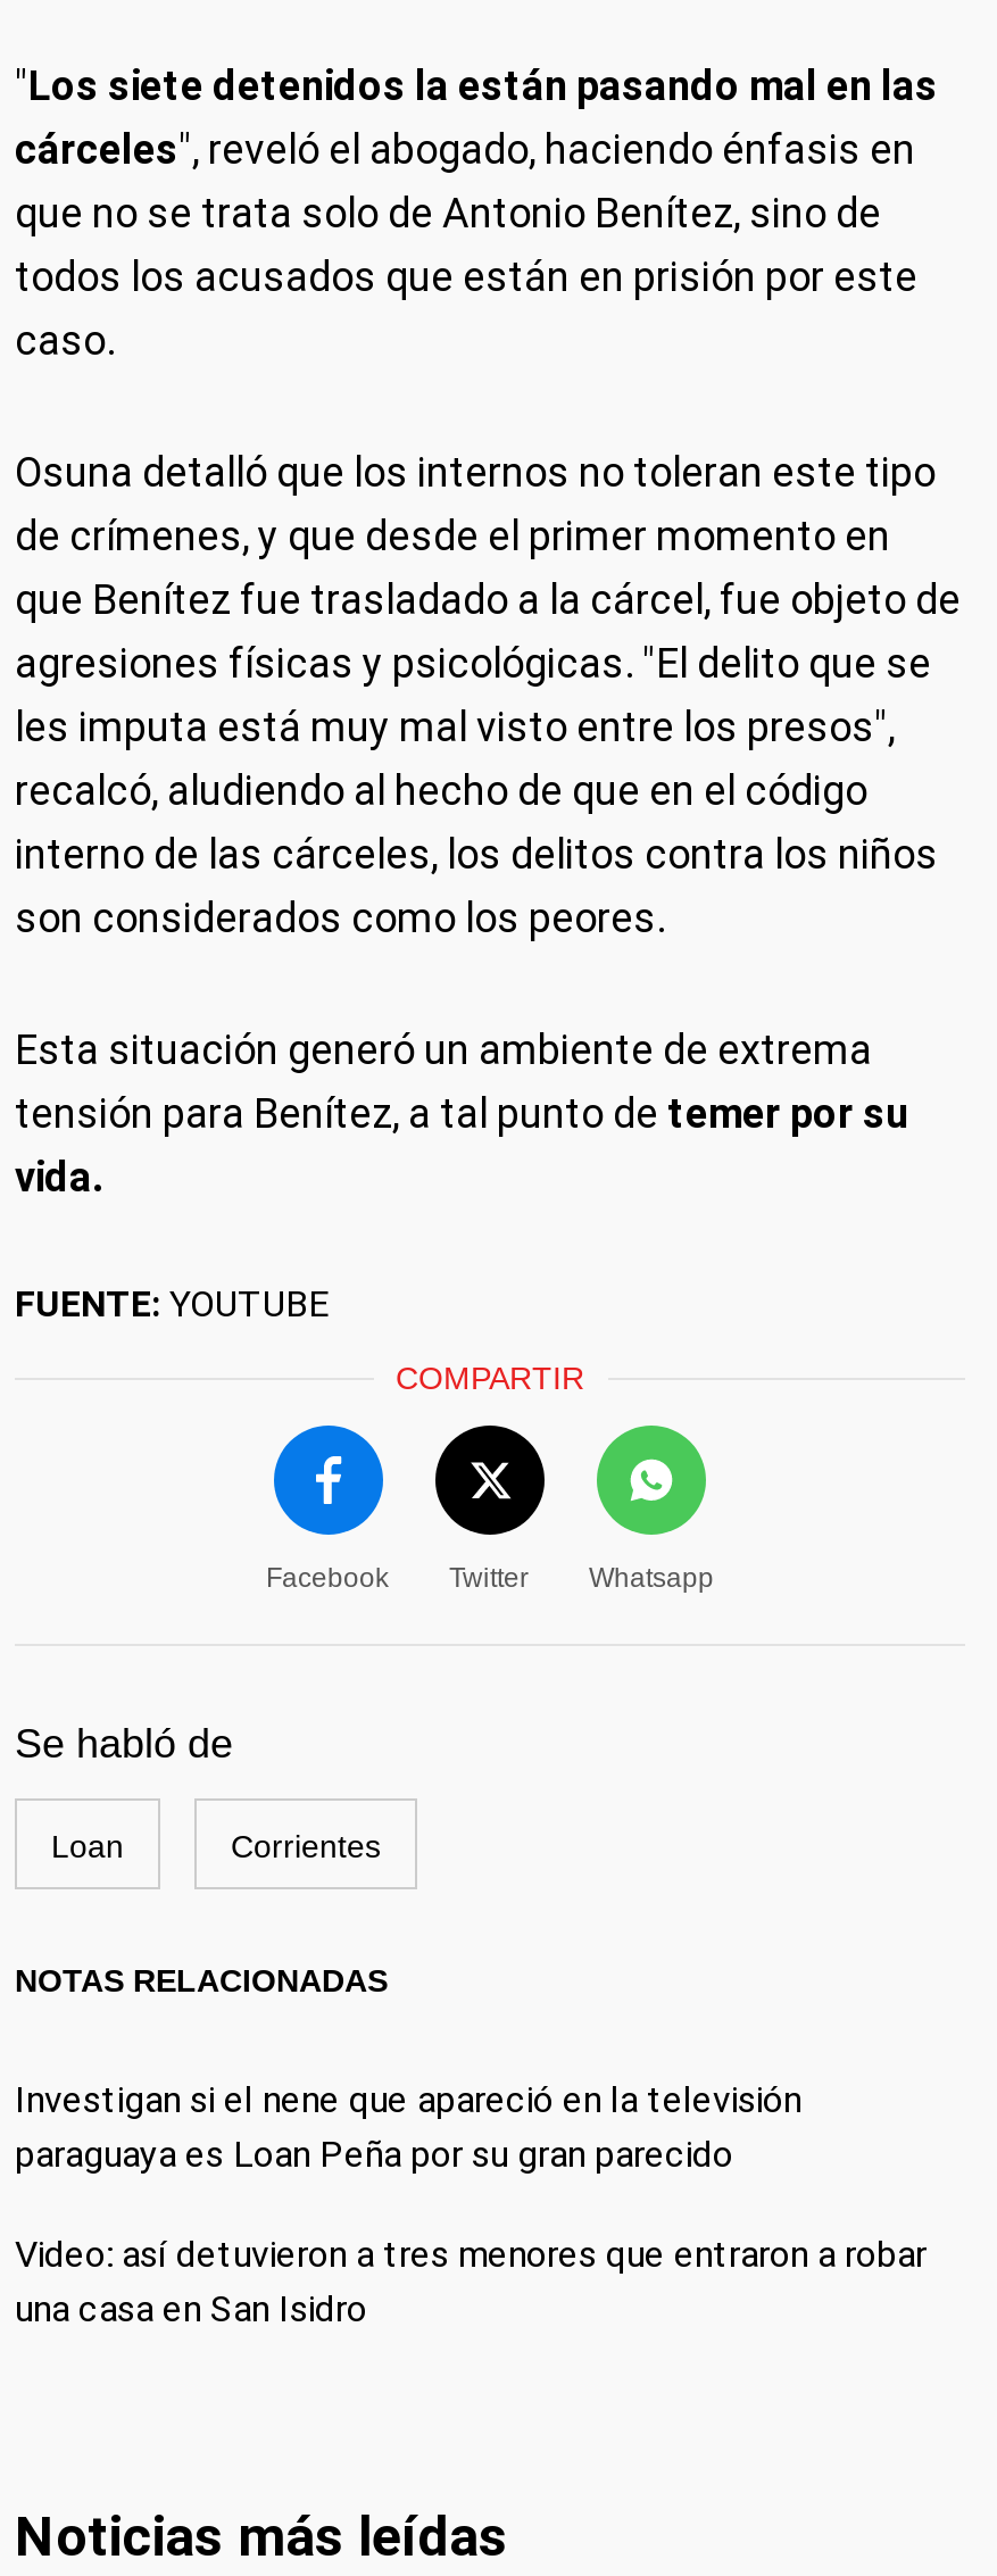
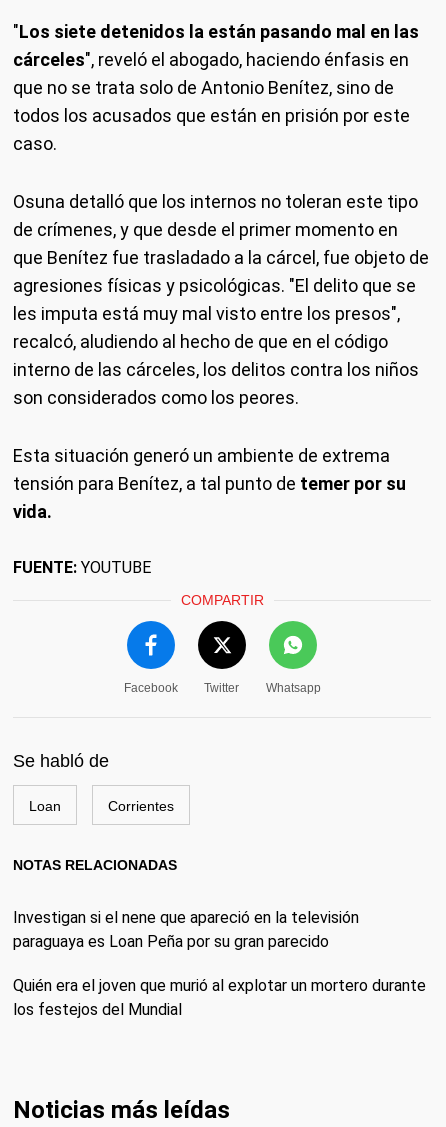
[15,2233,927,2330] Video: así detuvieron a tres menores que entraron a robar | una casa en San Isidro -> [13,976,426,1019] Quién era el joven que murió al explotar un mortero durante | los festejos del Mundial

